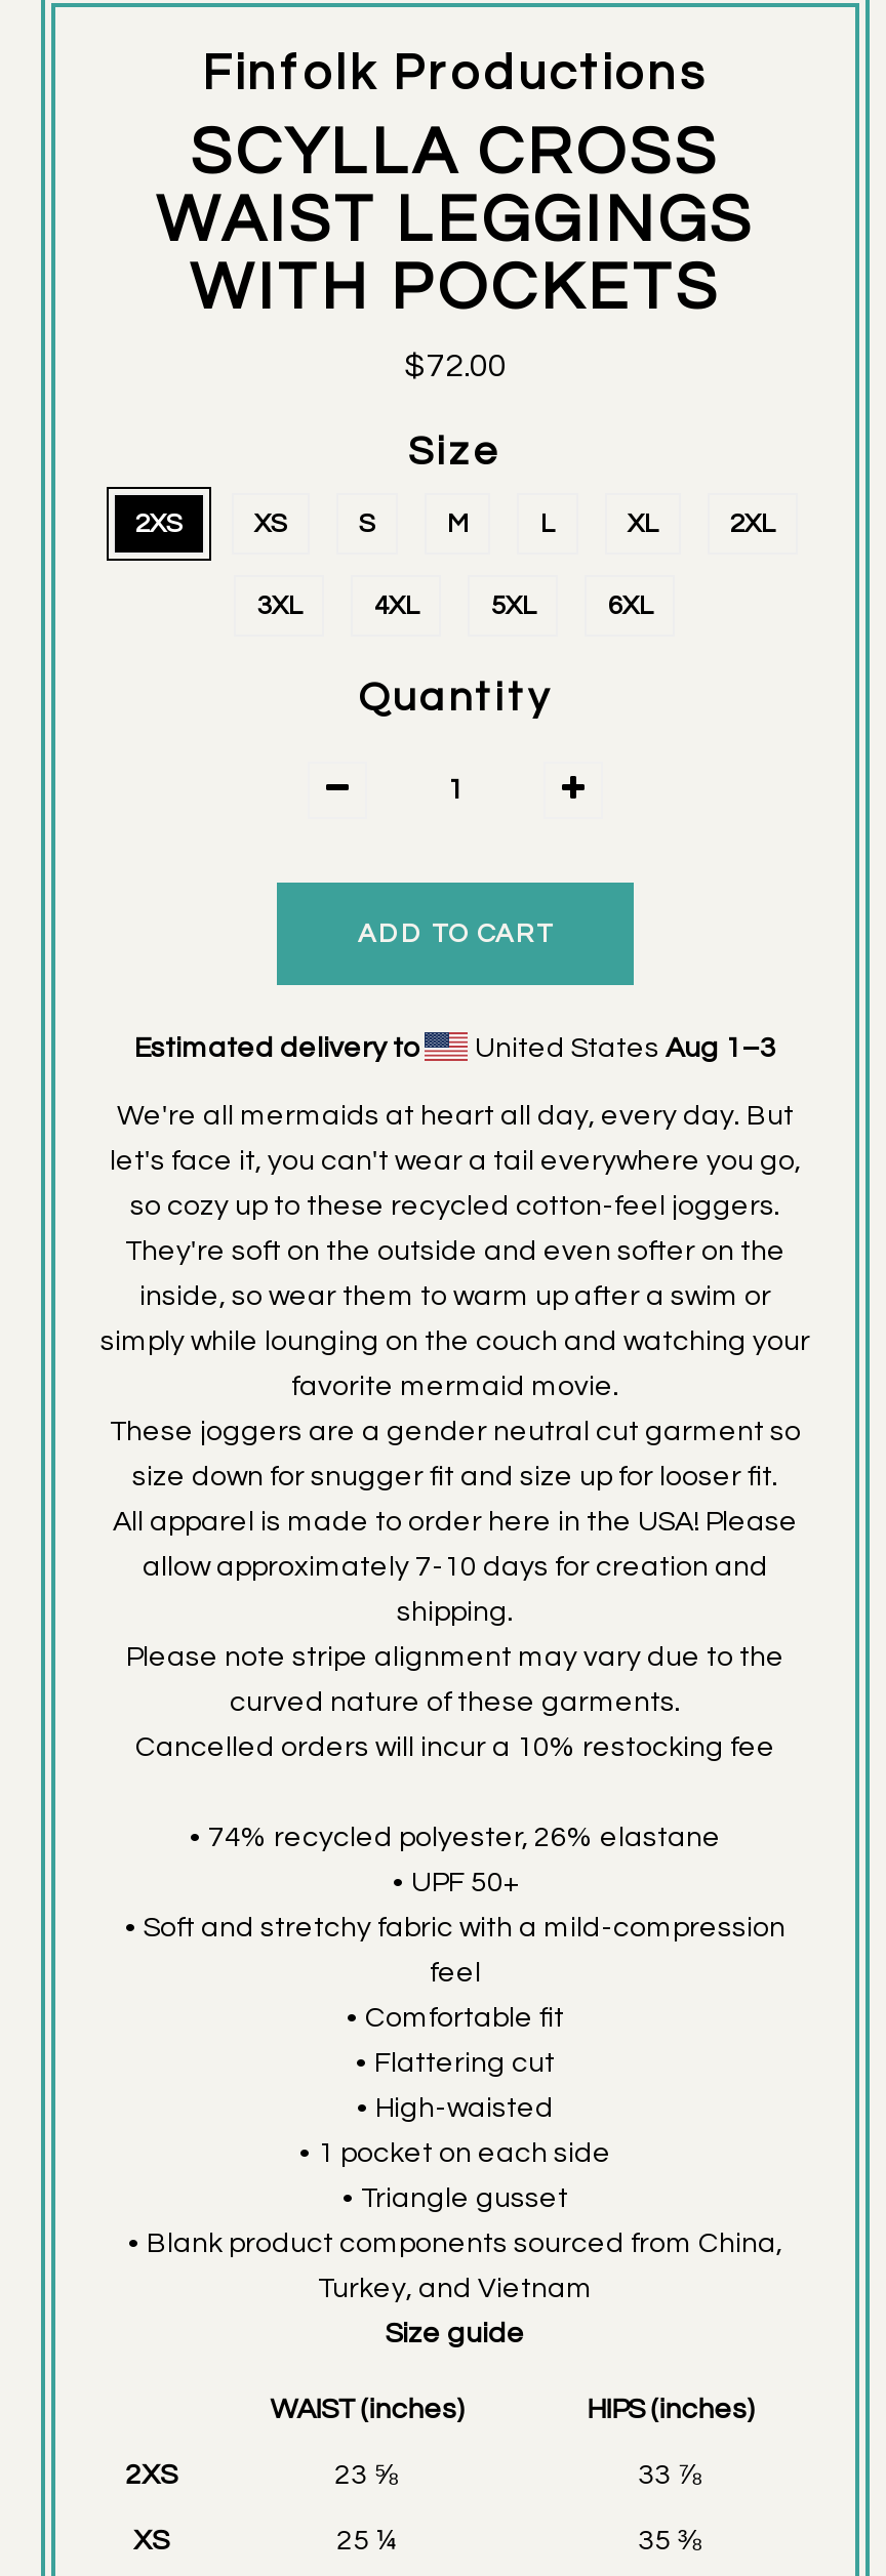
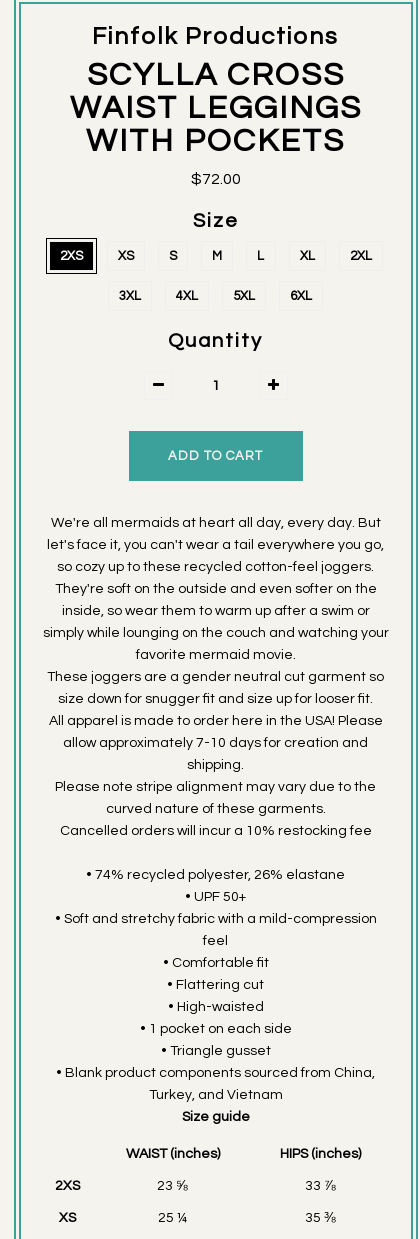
[134,1034,776,1063] Estimated delivery to | United States Aug 1–3 -> none

